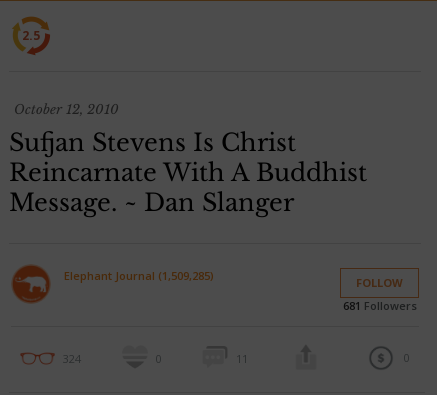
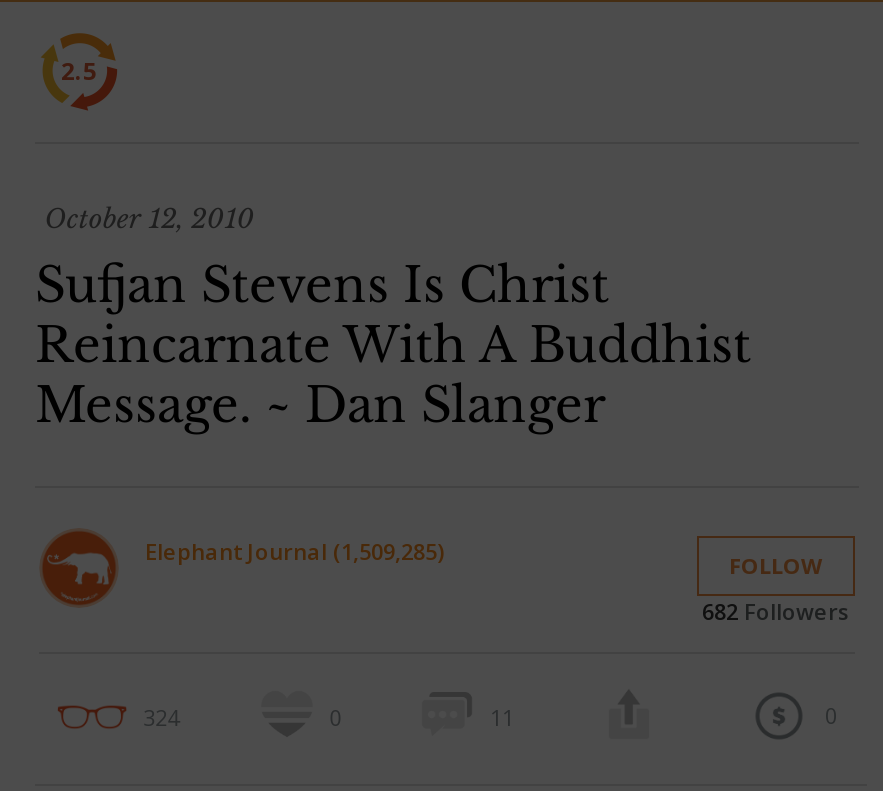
[342,298,416,313] 681Followers -> [702,596,850,626] 682Followers

